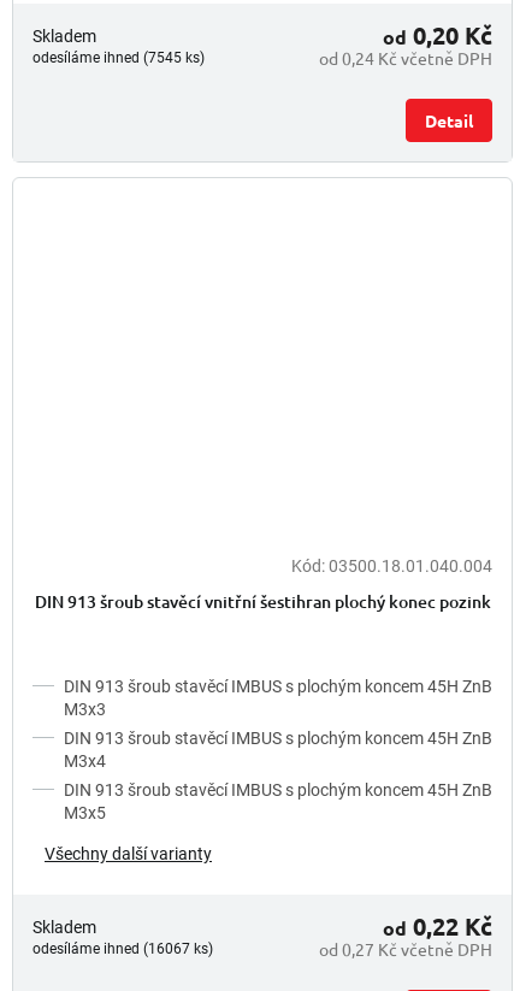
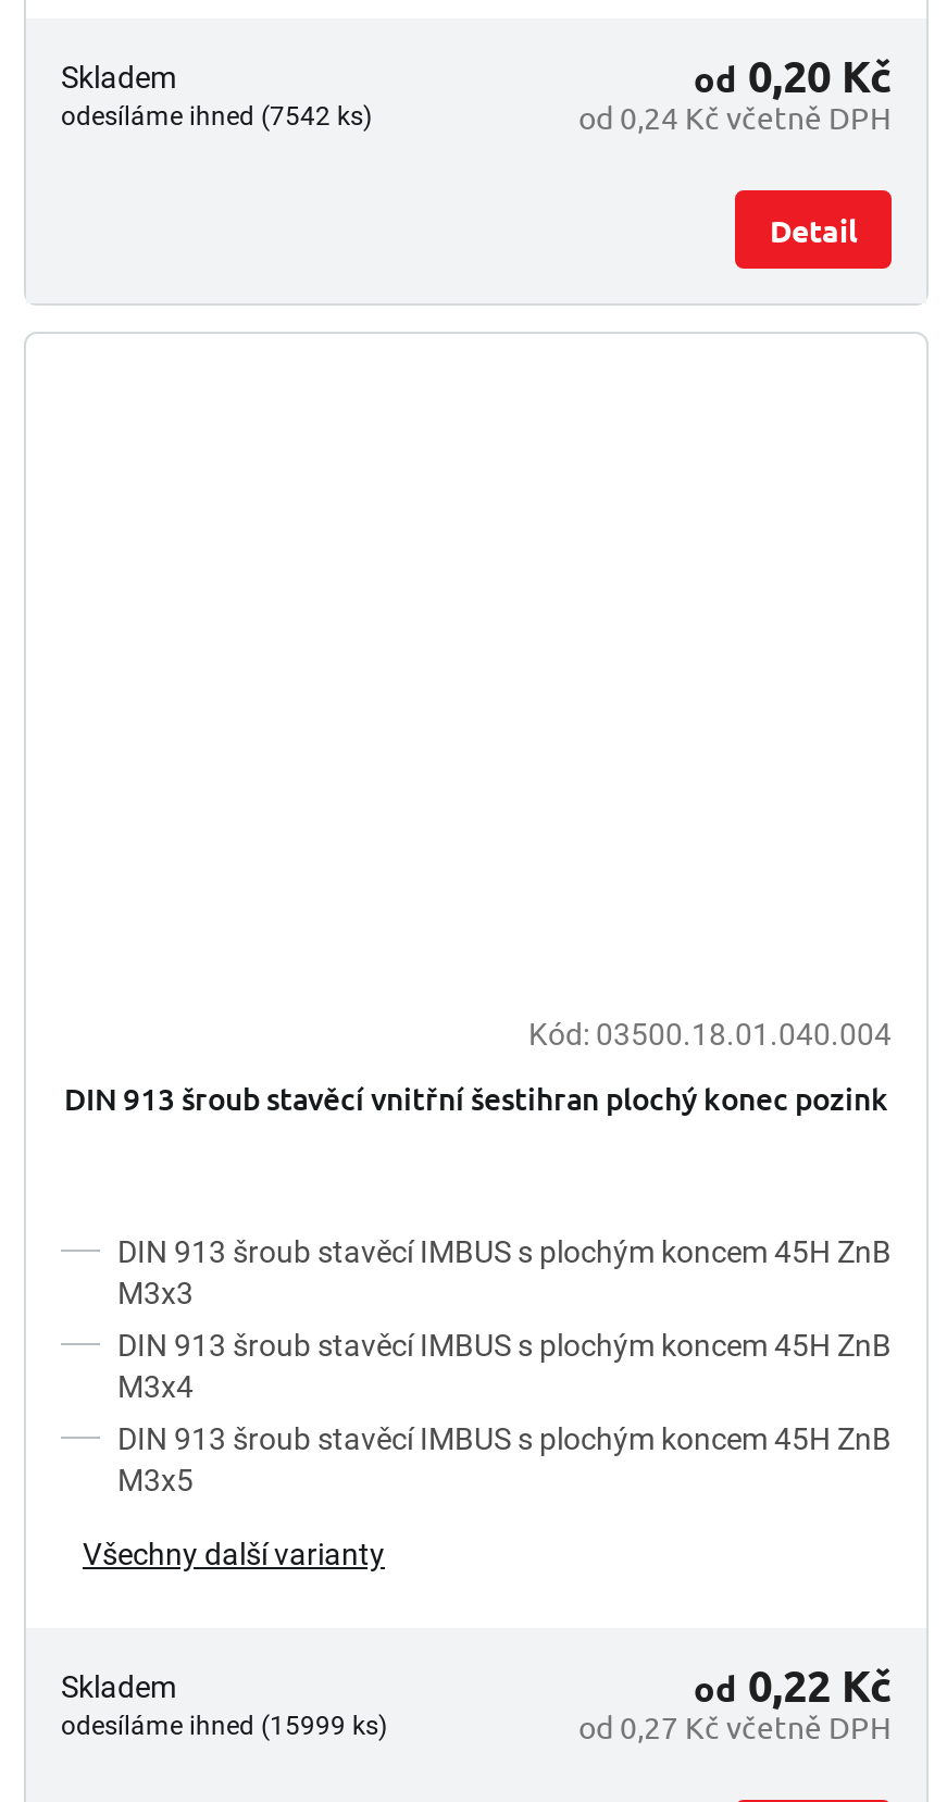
[32,49,205,66] odesíláme ihned (7545 ks) -> [61,100,372,131] odesíláme ihned (7542 ks)
[32,940,213,957] odesíláme ihned (16067 ks) -> [61,1710,387,1740] odesíláme ihned (15999 ks)

